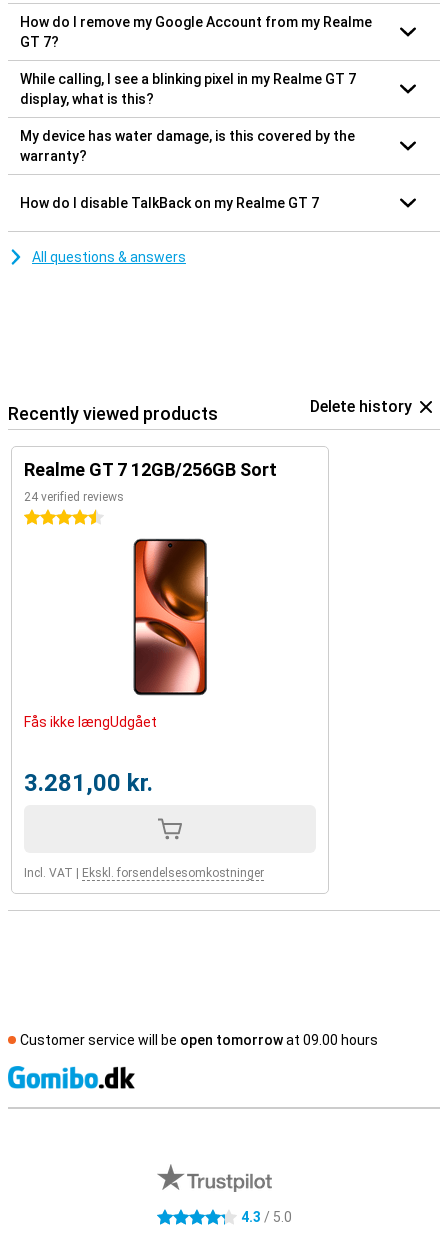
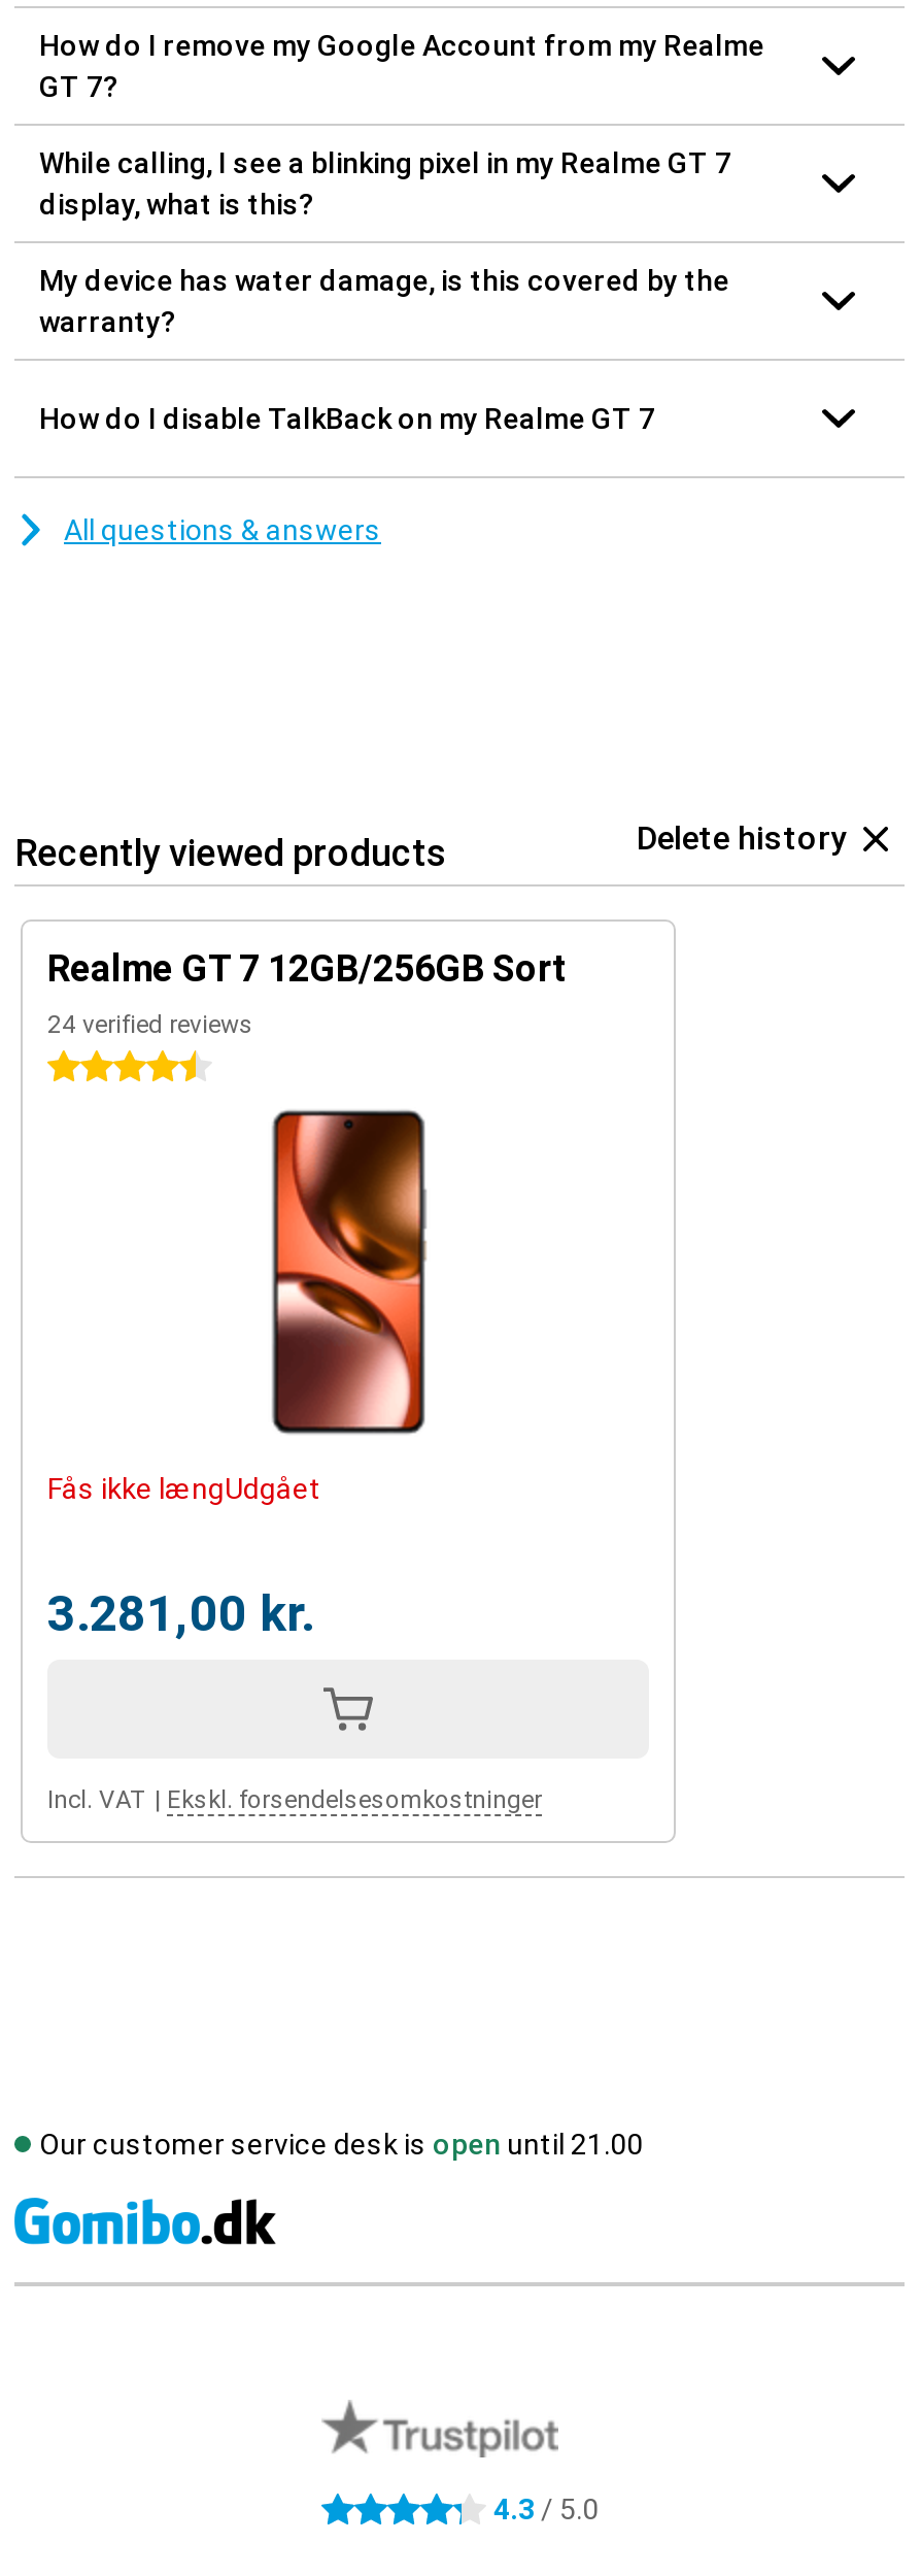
[20,1032,378,1048] Customer service will be open tomorrow at 09.00 hours -> [39,2128,643,2161] Our customer service desk is open until 21.00

